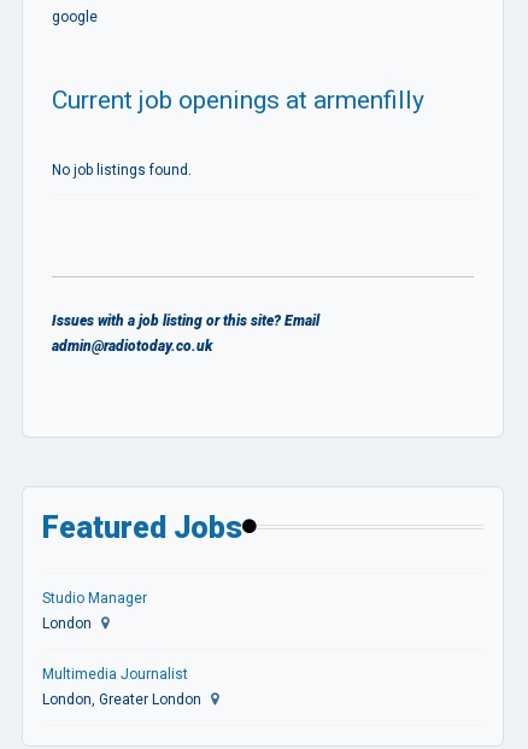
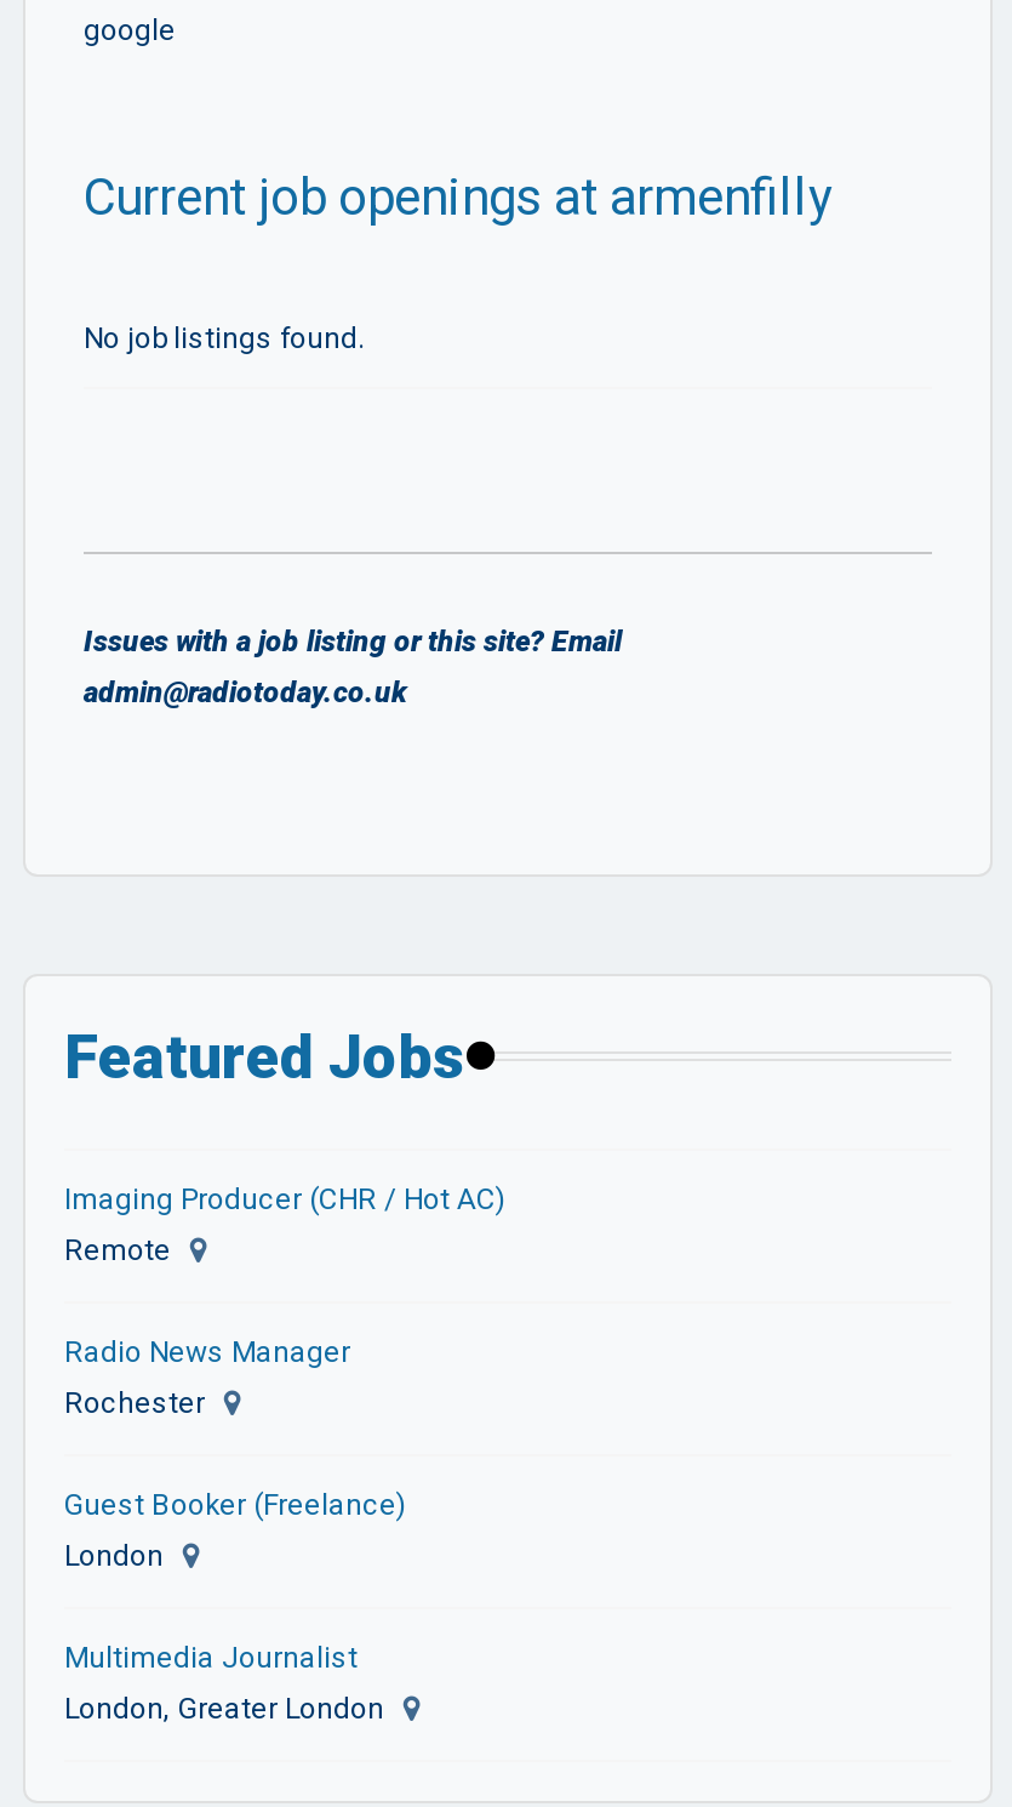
[42,589,147,606] Studio Manager -> [64,1181,505,1521] Imaging Producer (CHR / Hot AC) | Remote | Radio News Manager | Rochester | Guest Booker (Freelance)

